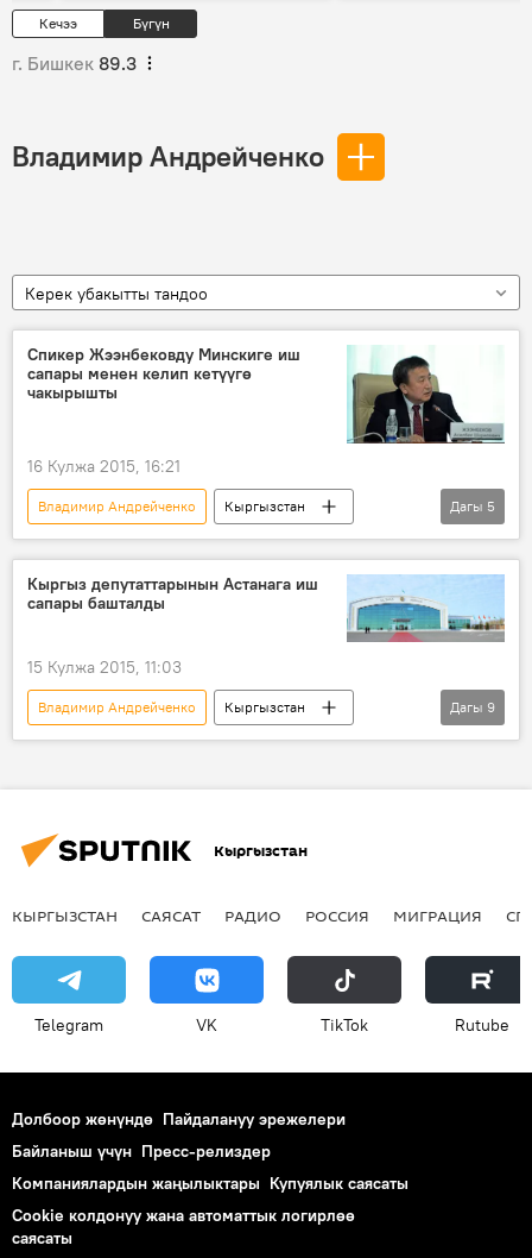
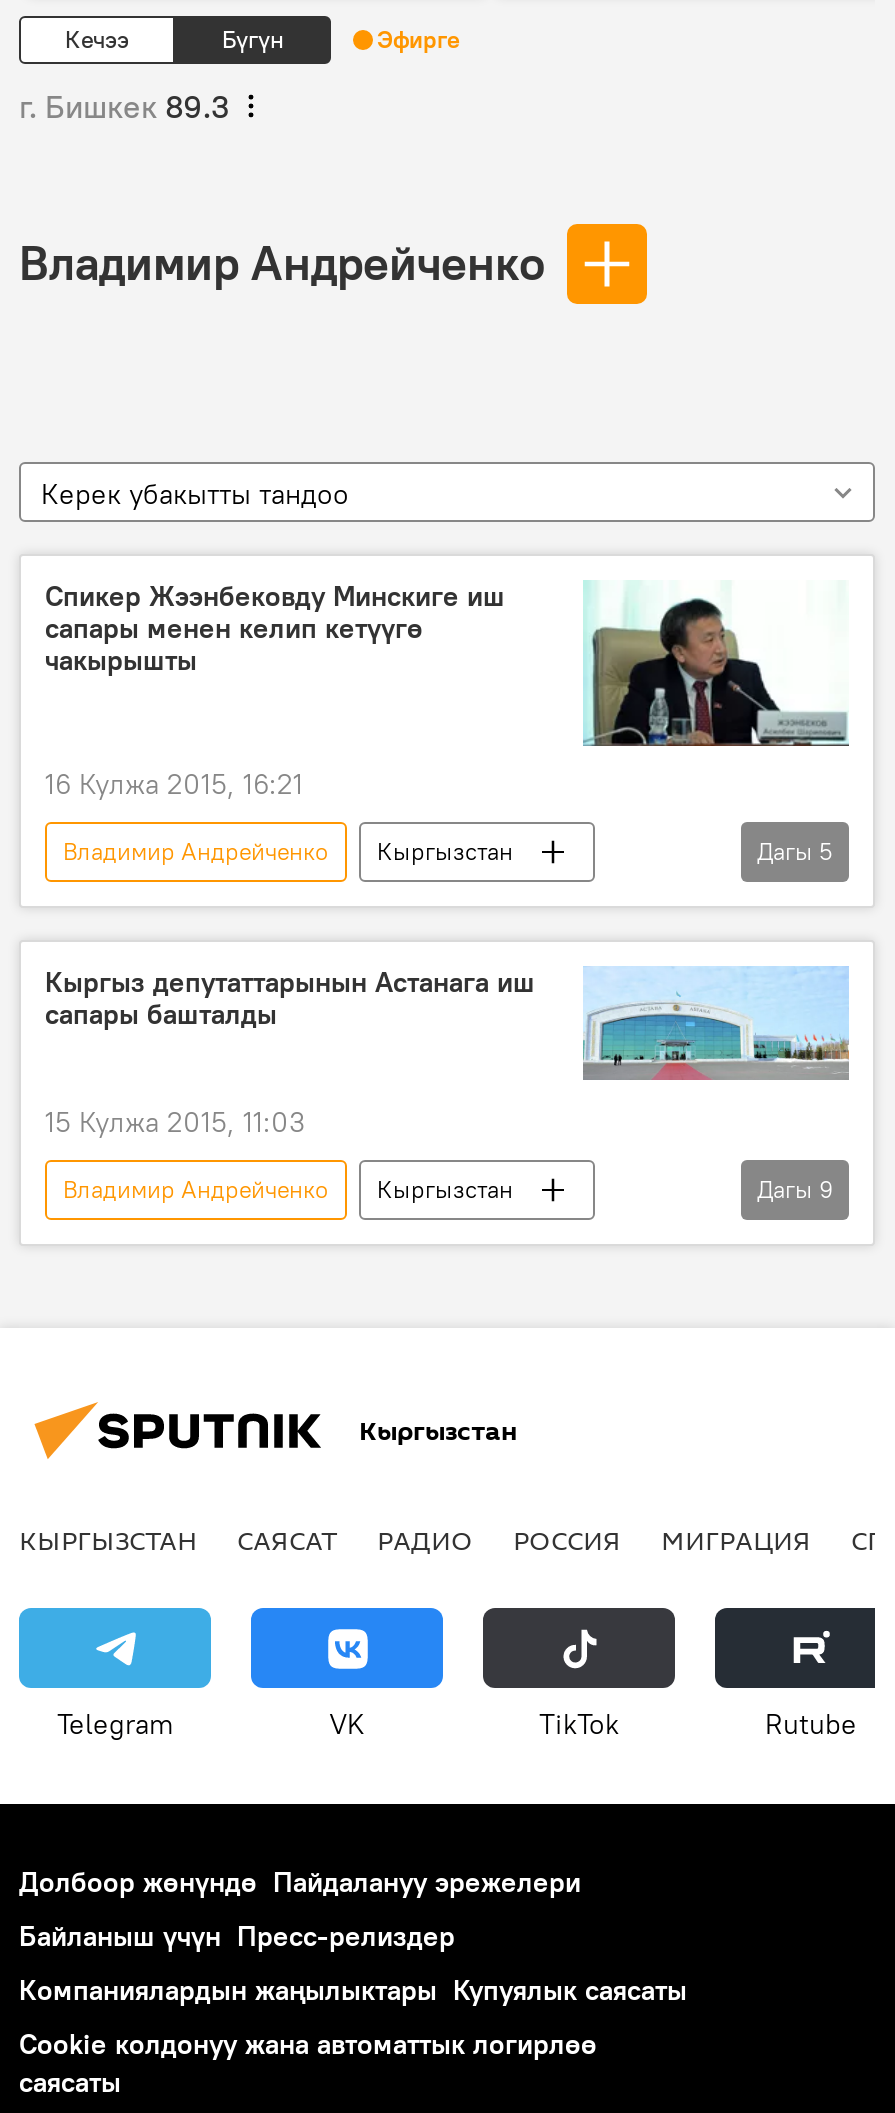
none -> [377,24,459,54] Эфирге

